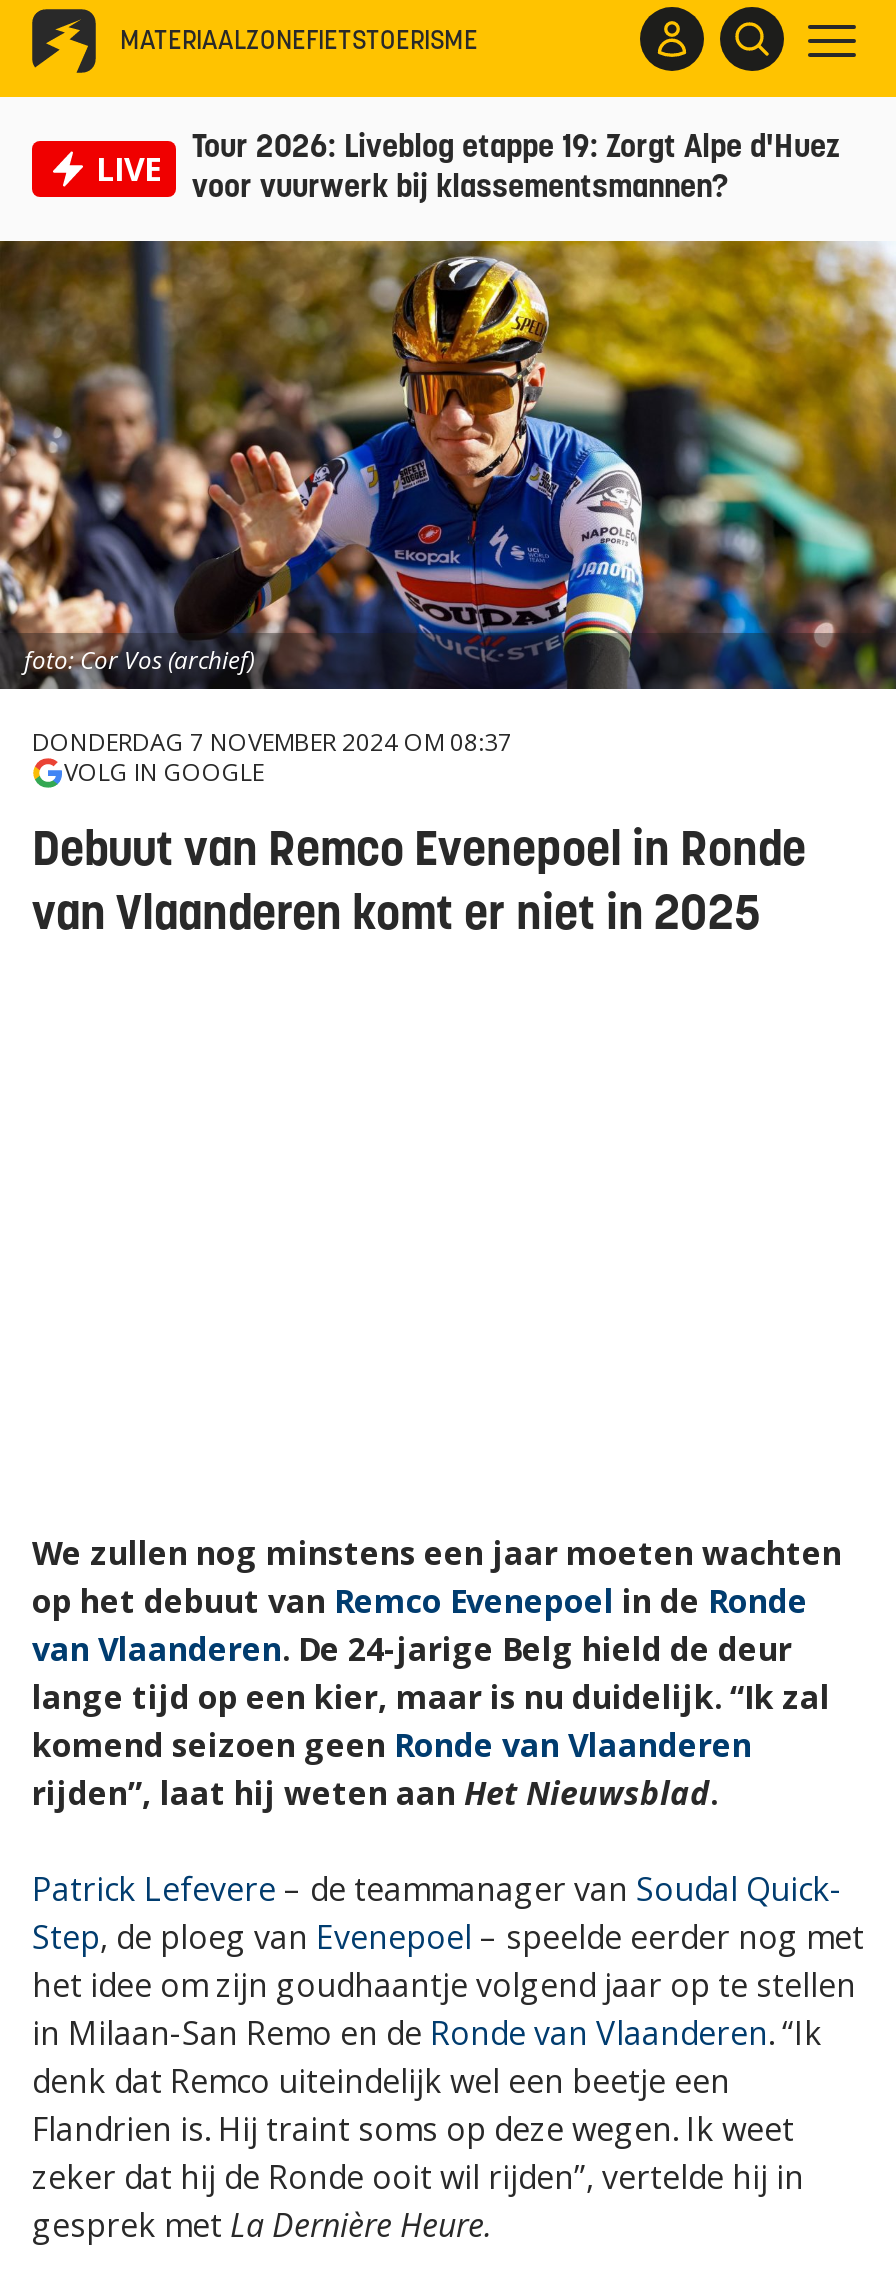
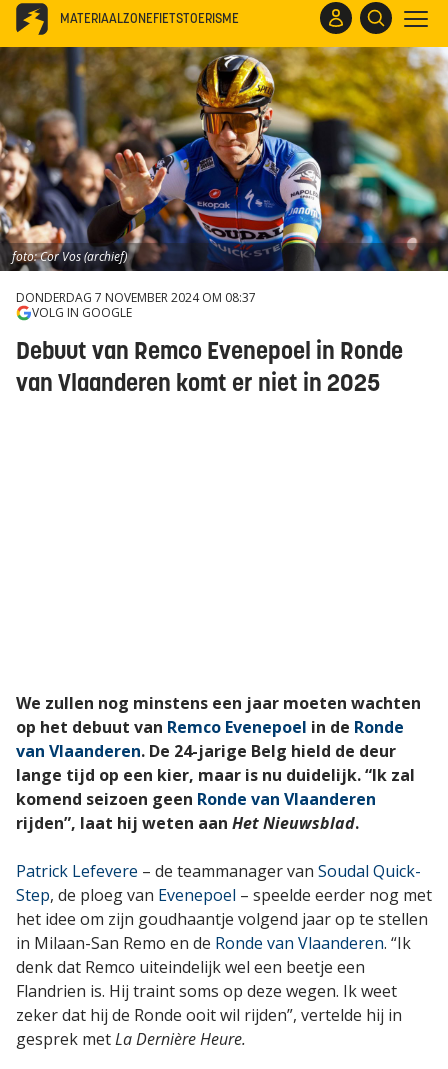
[96,133,840,205] LIVE | Tour 2026: Liveblog etappe 19: Zorgt Alpe d'Huez | voor vuurwerk bij klassementsmannen? -> none

